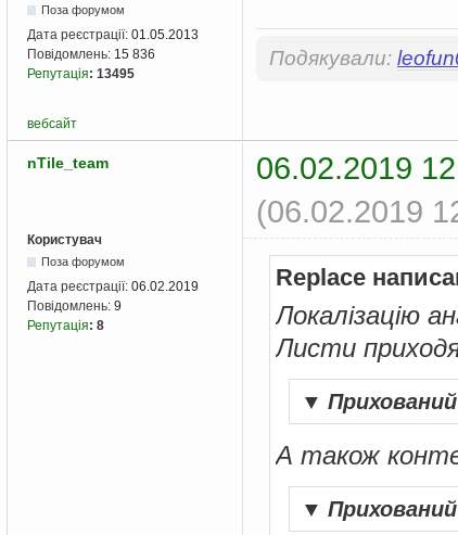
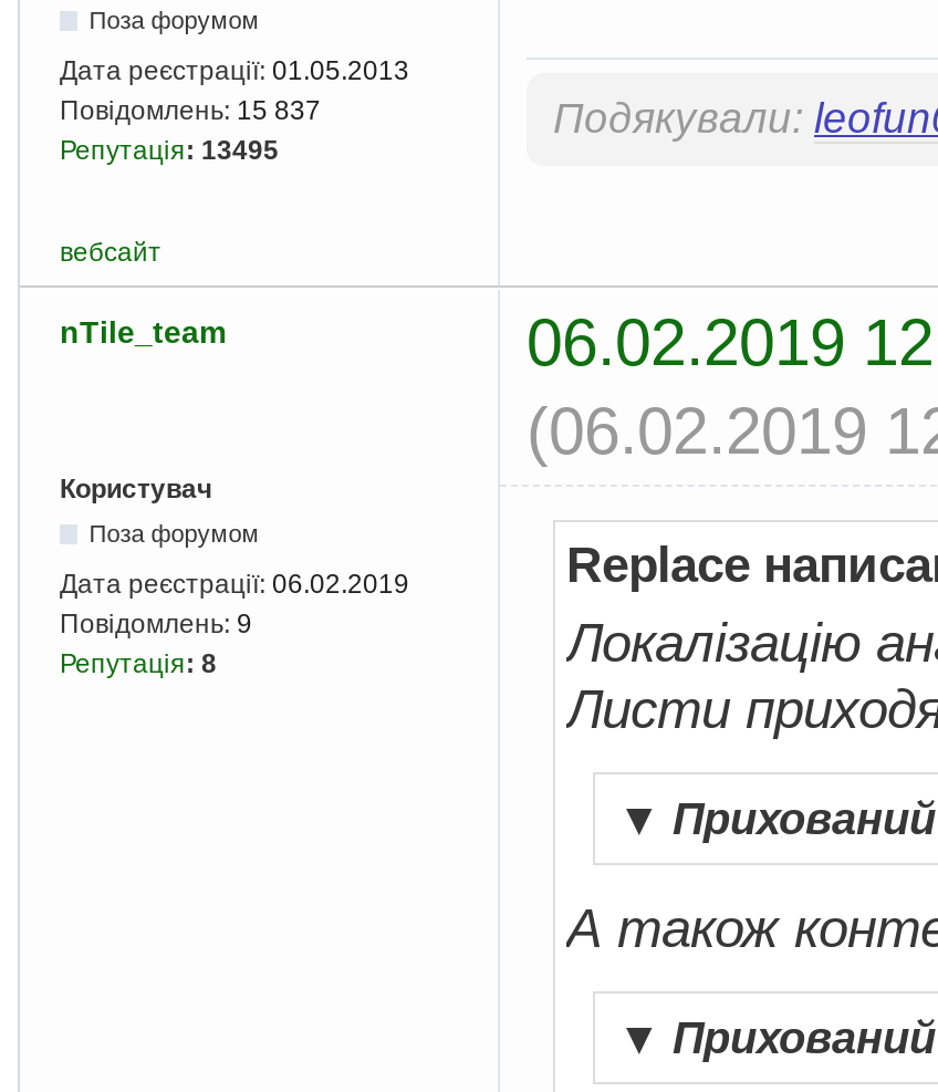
[27,47,155,62] Повідомлень: 15 836 -> [60,96,321,127] Повідомлень: 15 837

